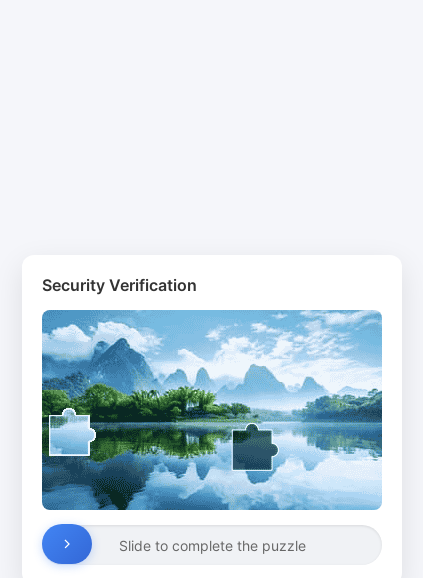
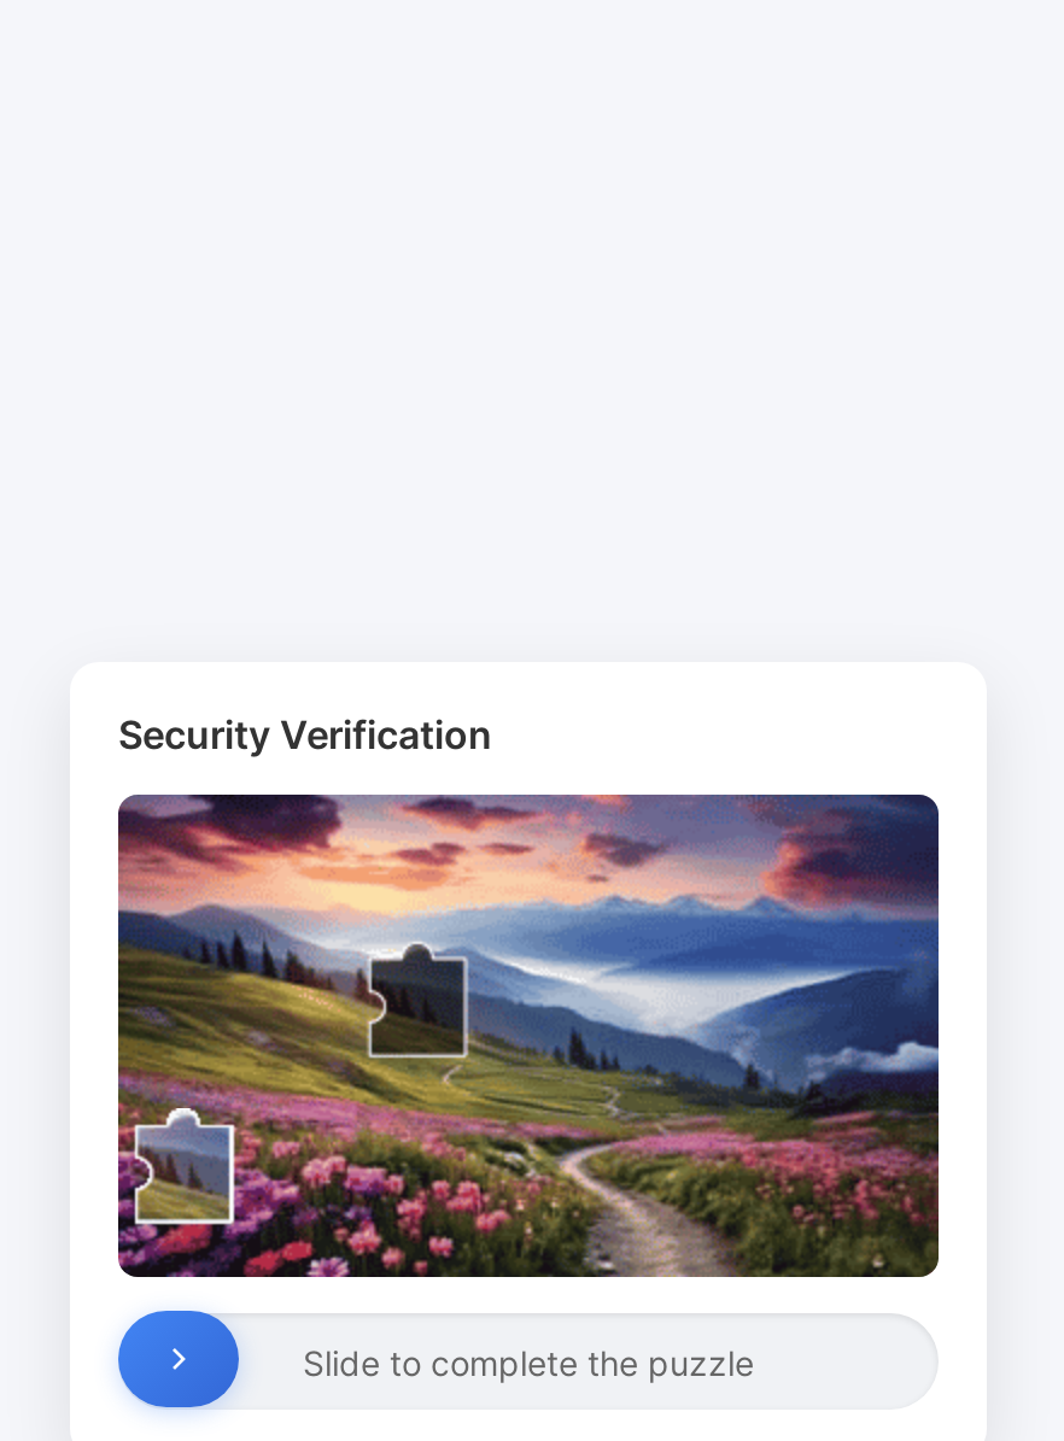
[41,309,383,511] [image] -> [116,792,941,1279] [image]

